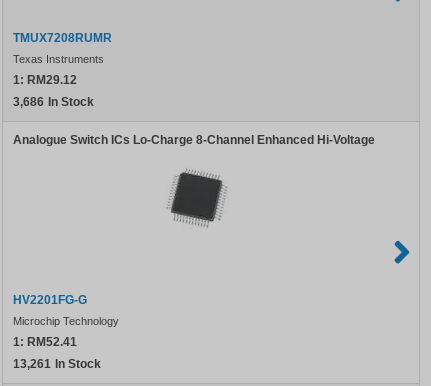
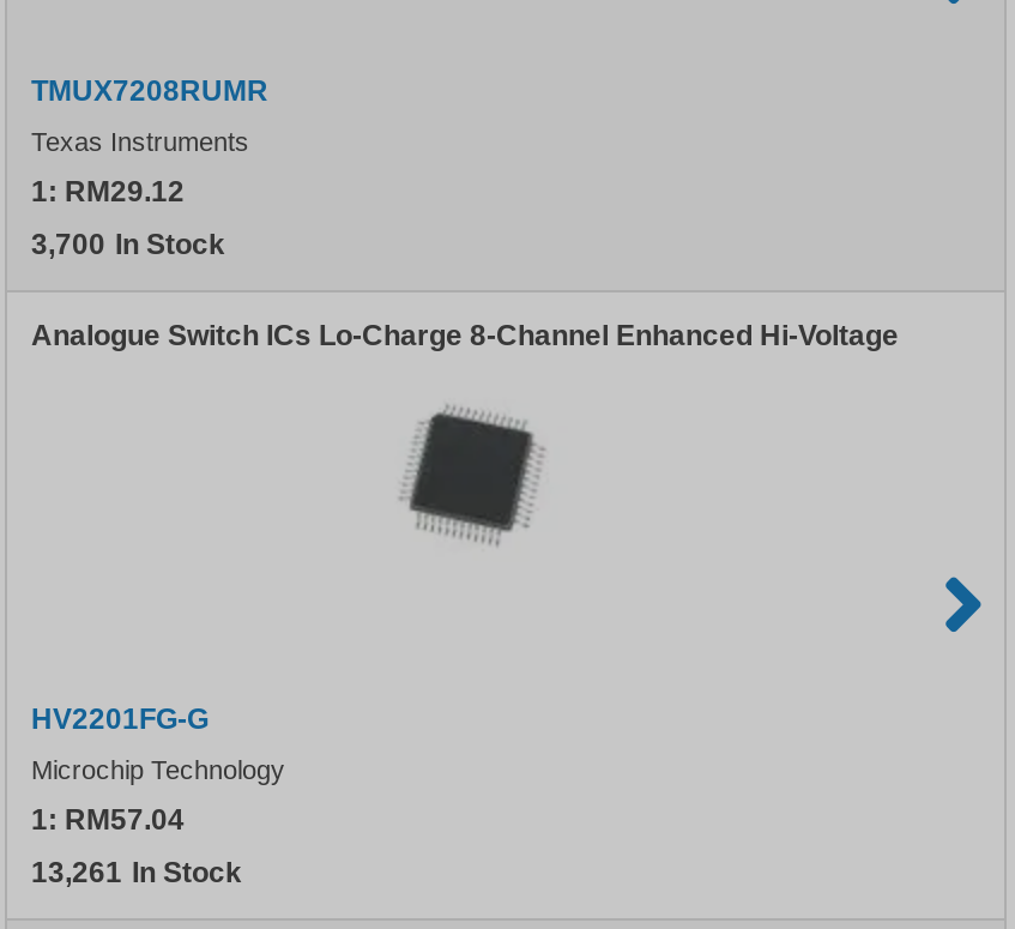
[13,95,94,109] 3,686 In Stock -> [31,228,225,261] 3,700 In Stock
[13,335,77,349] 1: RM52.41 -> [31,803,185,837] 1: RM57.04

